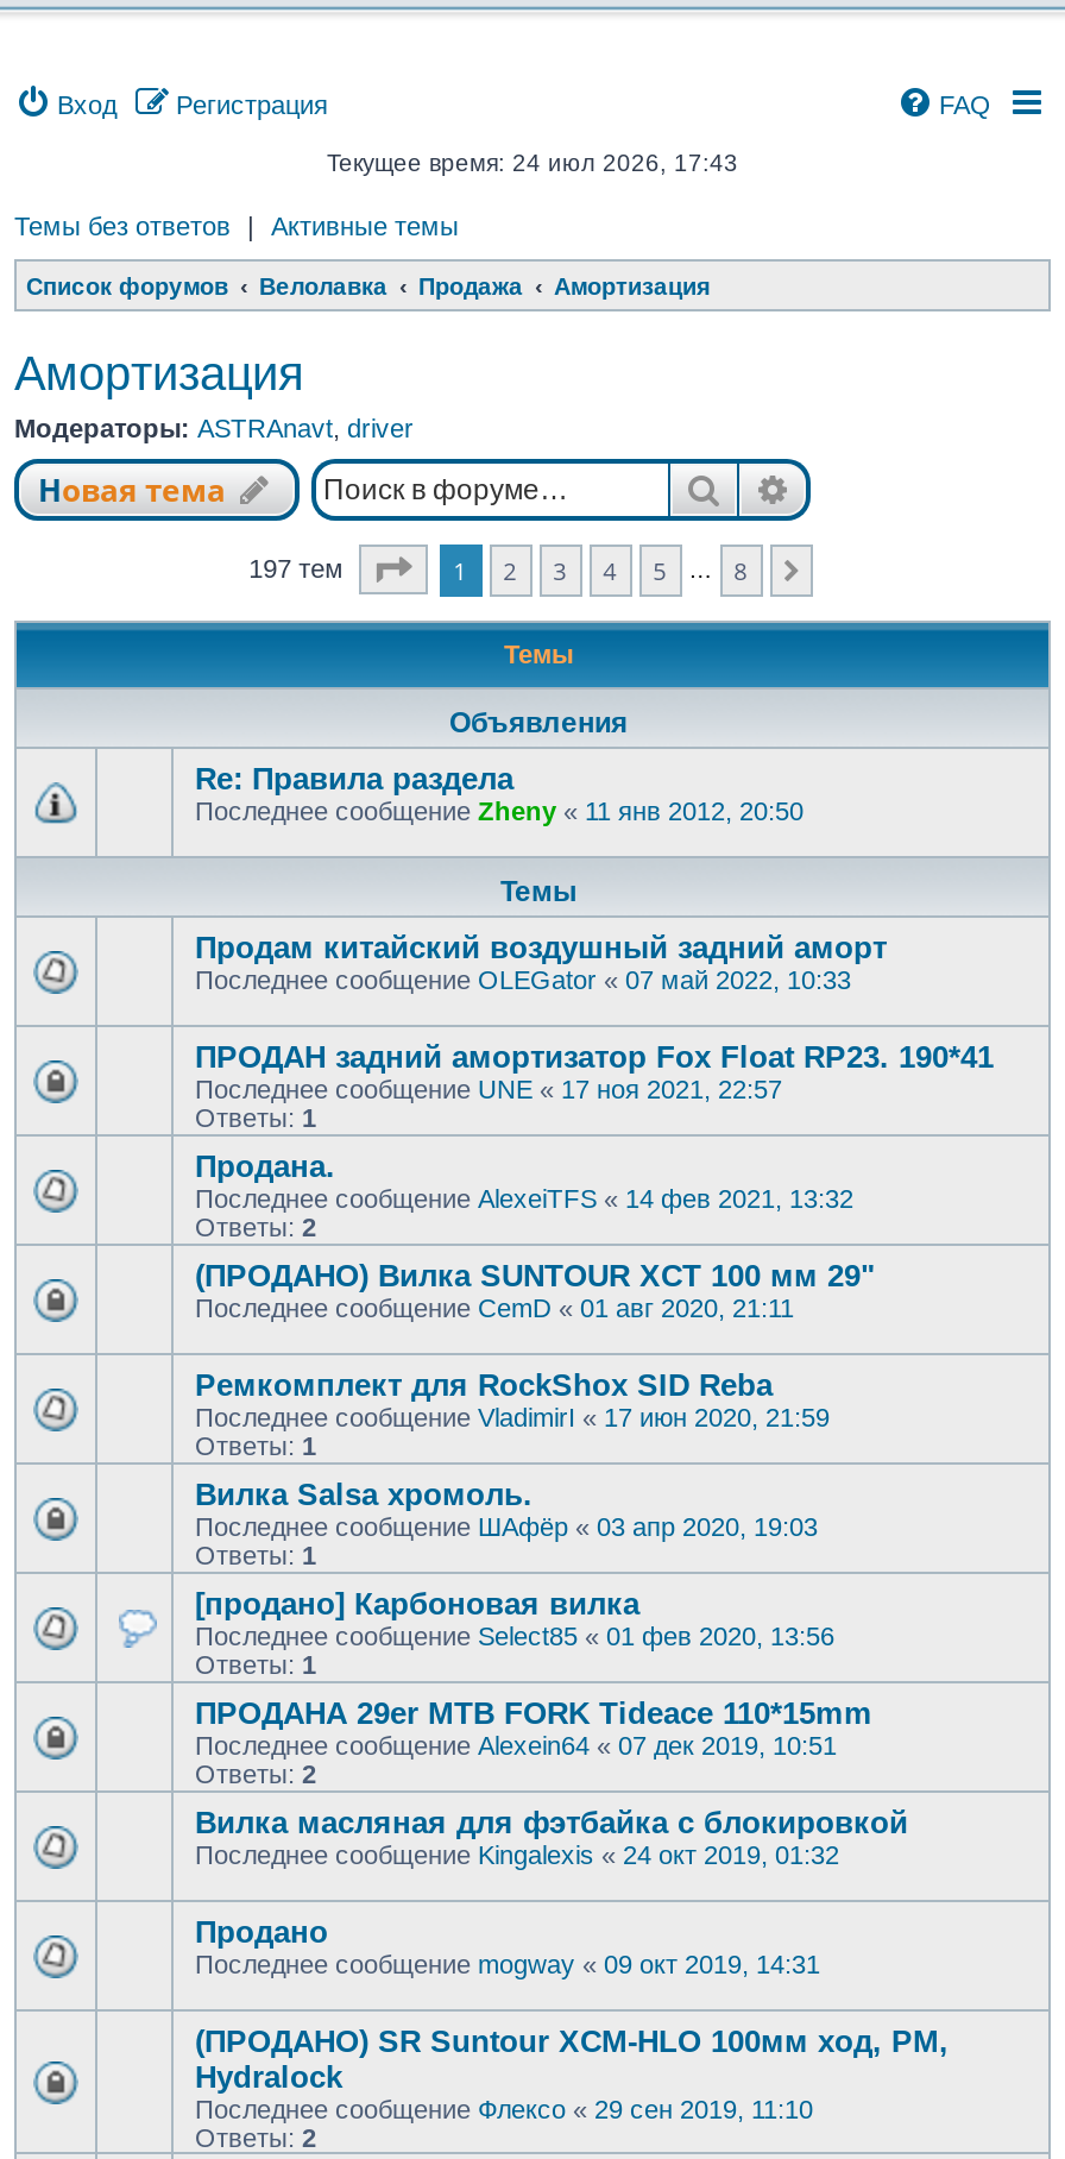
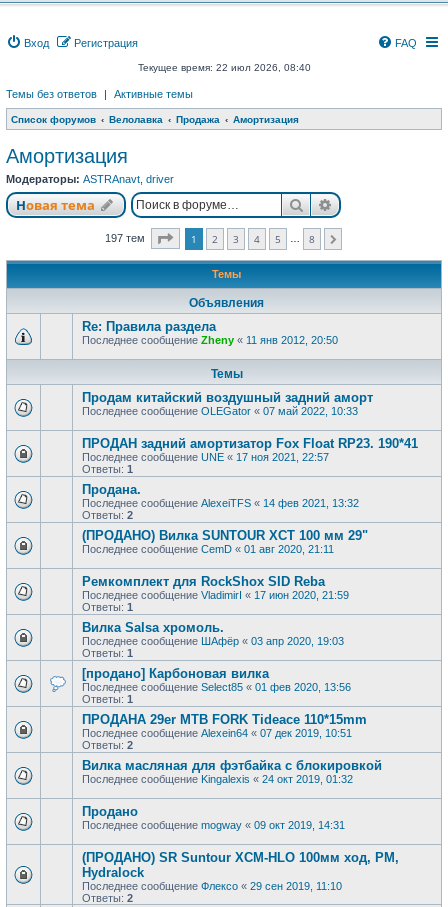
[327,150,738,176] Текущее время: 24 июл 2026, 17:43 -> [137,62,310,73] Текущее время: 22 июл 2026, 08:40

